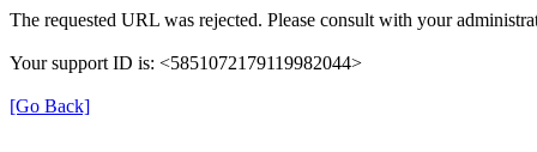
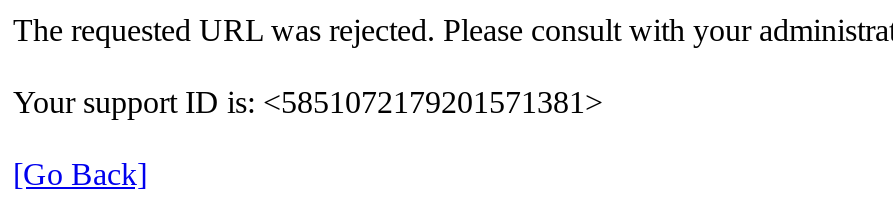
[10,53,362,73] Your support ID is: <5851072179119982044> -> [13,85,603,119] Your support ID is: <5851072179201571381>

